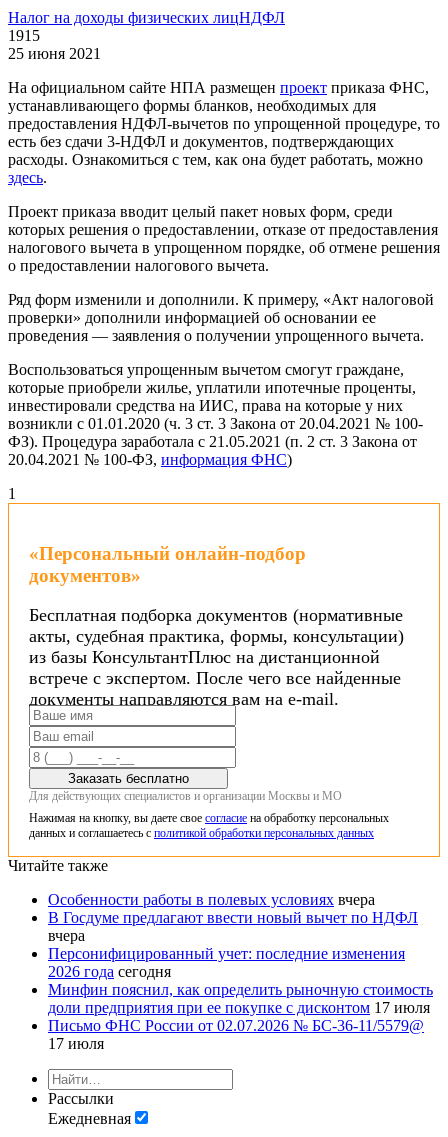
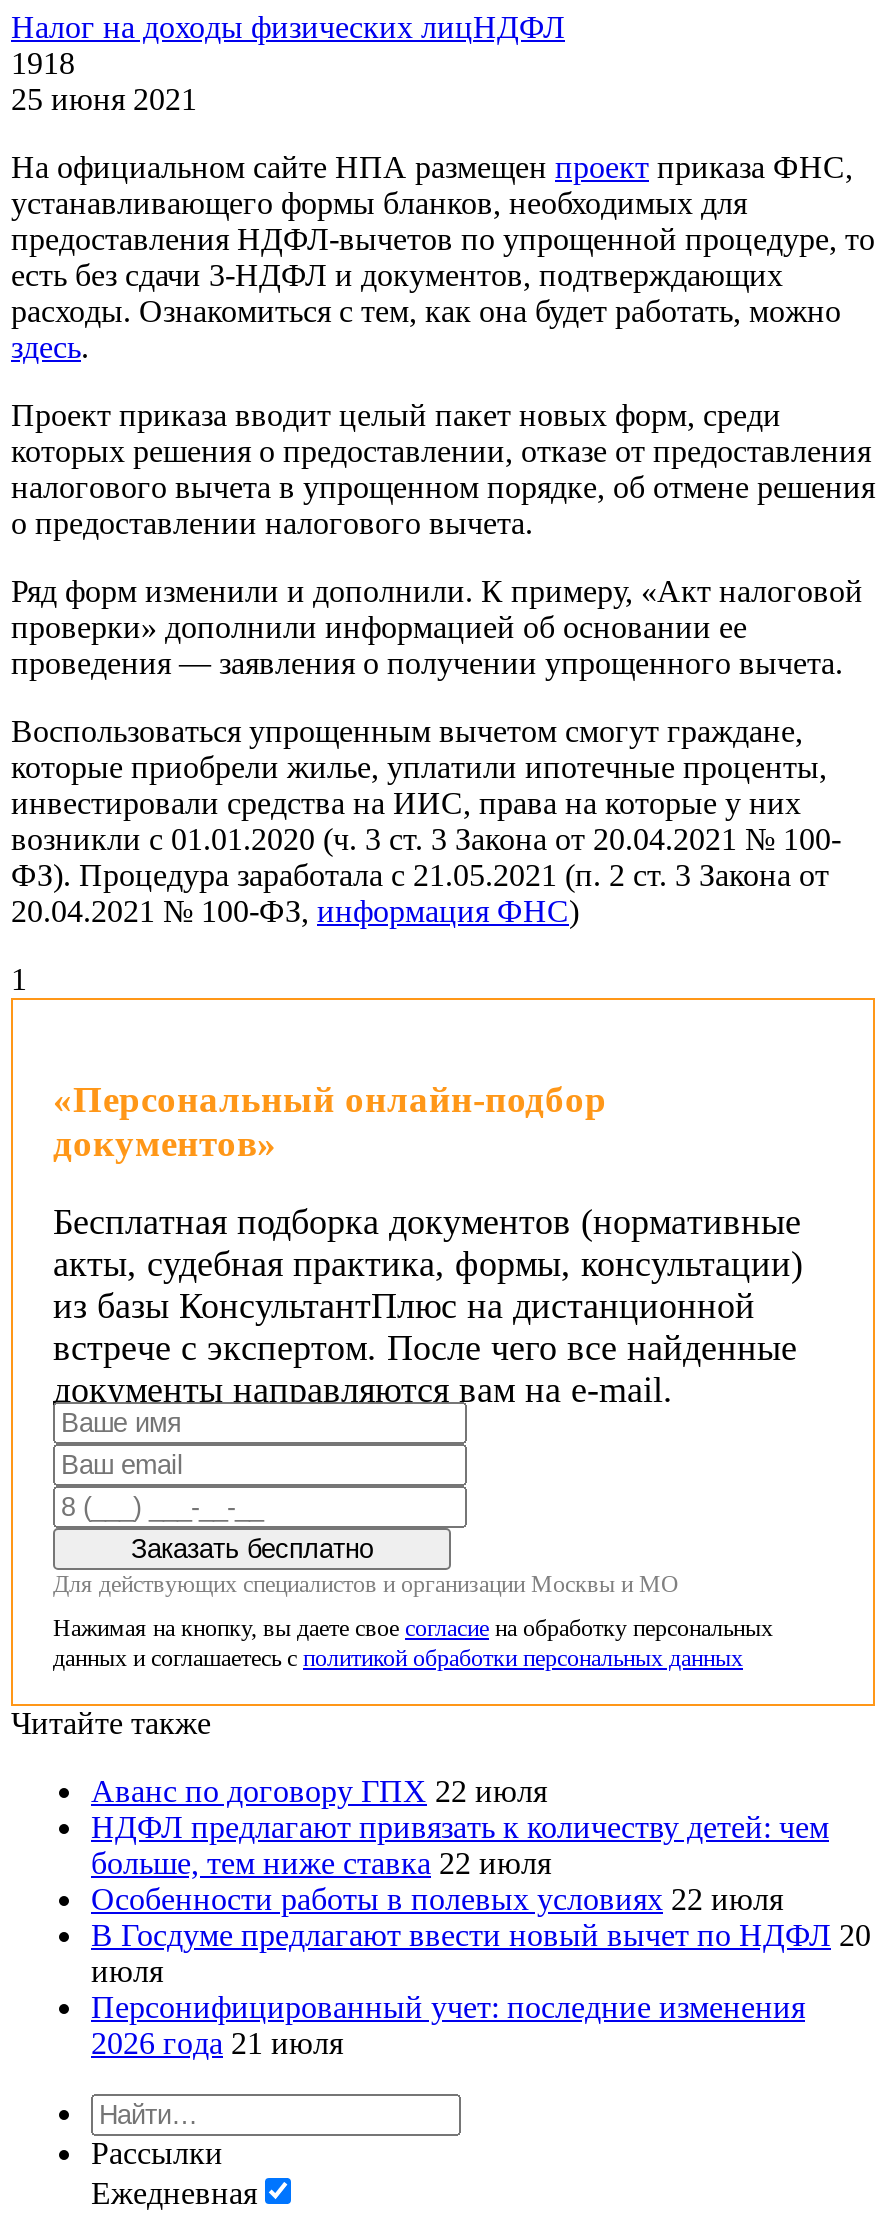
[8,27,40,44] 1915 -> [11,46,75,80] 1918
[48,891,418,944] Особенности работы в полевых условиях вчера | В Госдуме предлагают ввести новый вычет по НДФЛ | вчера -> [91,1774,871,1988] Аванс по договору ГПХ 22 июля | НДФЛ предлагают привязать к количеству детей: чем | больше, тем ниже ставка 22 июля | Особенности работы в полевых условиях 22 июля | В Госдуме предлагают ввести новый вычет по НДФЛ 20 | июля
moved [48,945,405,962] -> [91,1990,805,2024]: Персонифицированный учет: последние изменения
[48,963,433,1052] 2026 года сегодня | Минфин пояснил, как определить рыночную стоимость | доли предприятия при ее покупке с дисконтом 17 июля | Письмо ФНС России от 02.07.2026 № БС-36-11/5579@ | 17 июля -> [91,2026,343,2060] 2026 года 21 июля

